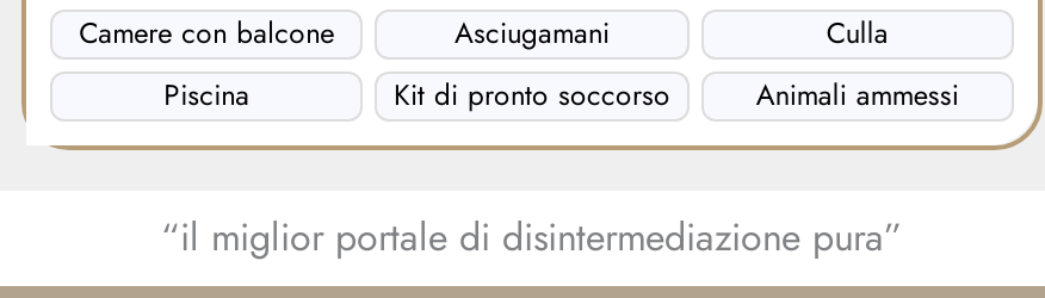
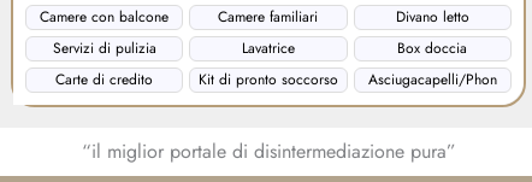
[164,11,888,116] Asciugamani | Culla | Piscina -> [53,6,469,90] Camere familiari | Divano letto | Servizi di pulizia | Lavatrice | Box doccia | Carte di credito
[756,73,959,116] Animali ammessi -> [368,68,497,90] Asciugacapelli/Phon

